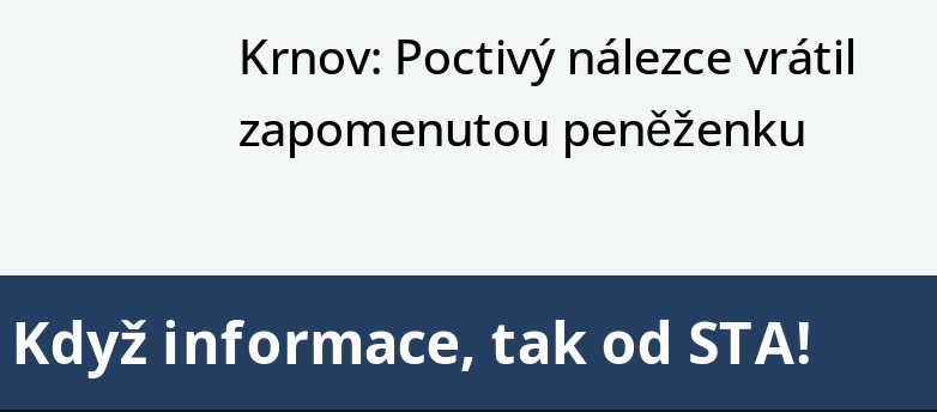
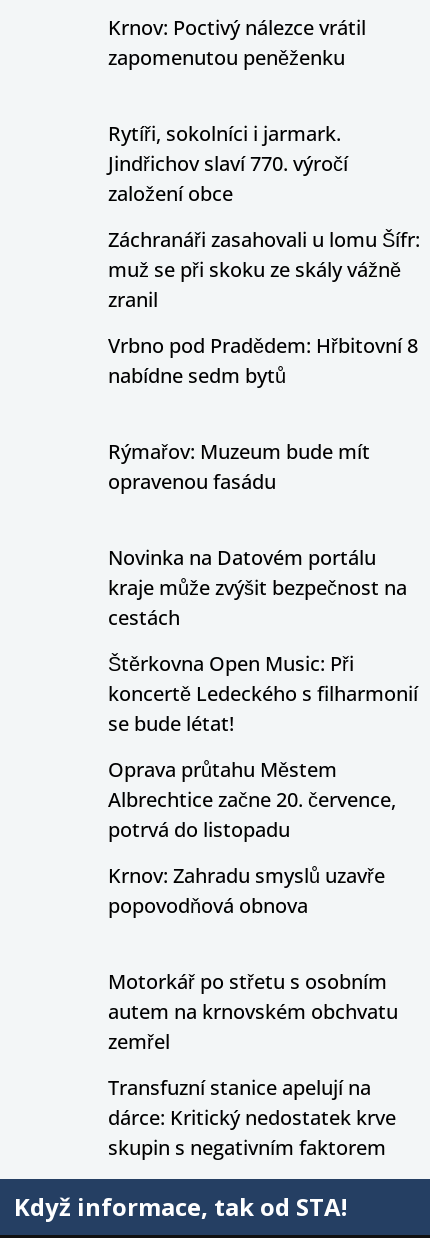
none -> [108,120,420,1161] Rytíři, sokolníci i jarmark. | Jindřichov slaví 770. výročí | založení obce | Záchranáři zasahovali u lomu Šífr: | muž se při skoku ze skály vážně | zranil | Vrbno pod Pradědem: Hřbitovní 8 | nabídne sedm bytů | Rýmařov: Muzeum bude mít | opravenou fasádu | Novinka na Datovém portálu | kraje může zvýšit bezpečnost na | cestách | Štěrkovna Open Music: Při | koncertě Ledeckého s filharmonií | se bude létat! | Oprava průtahu Městem | Albrechtice začne 20. července, | potrvá do listopadu | Krnov: Zahradu smyslů uzavře | popovodňová obnova | Motorkář po střetu s osobním | autem na krnovském obchvatu | zemřel | Transfuzní stanice apelují na | dárce: Kritický nedostatek krve | skupin s negativním faktorem

